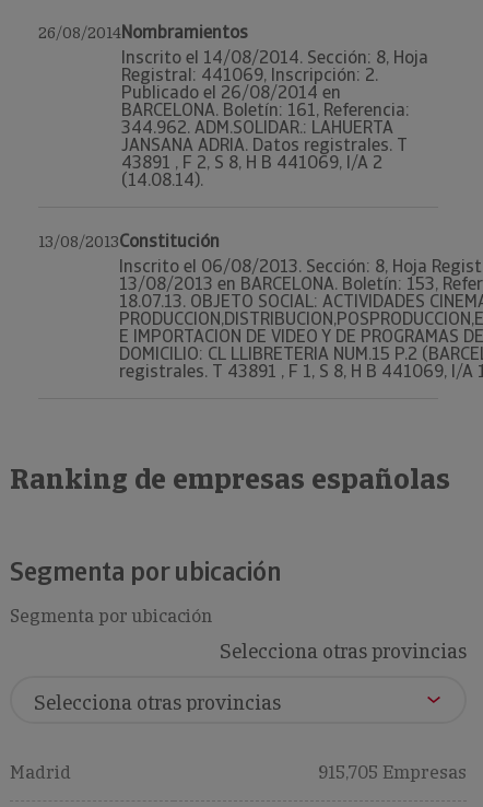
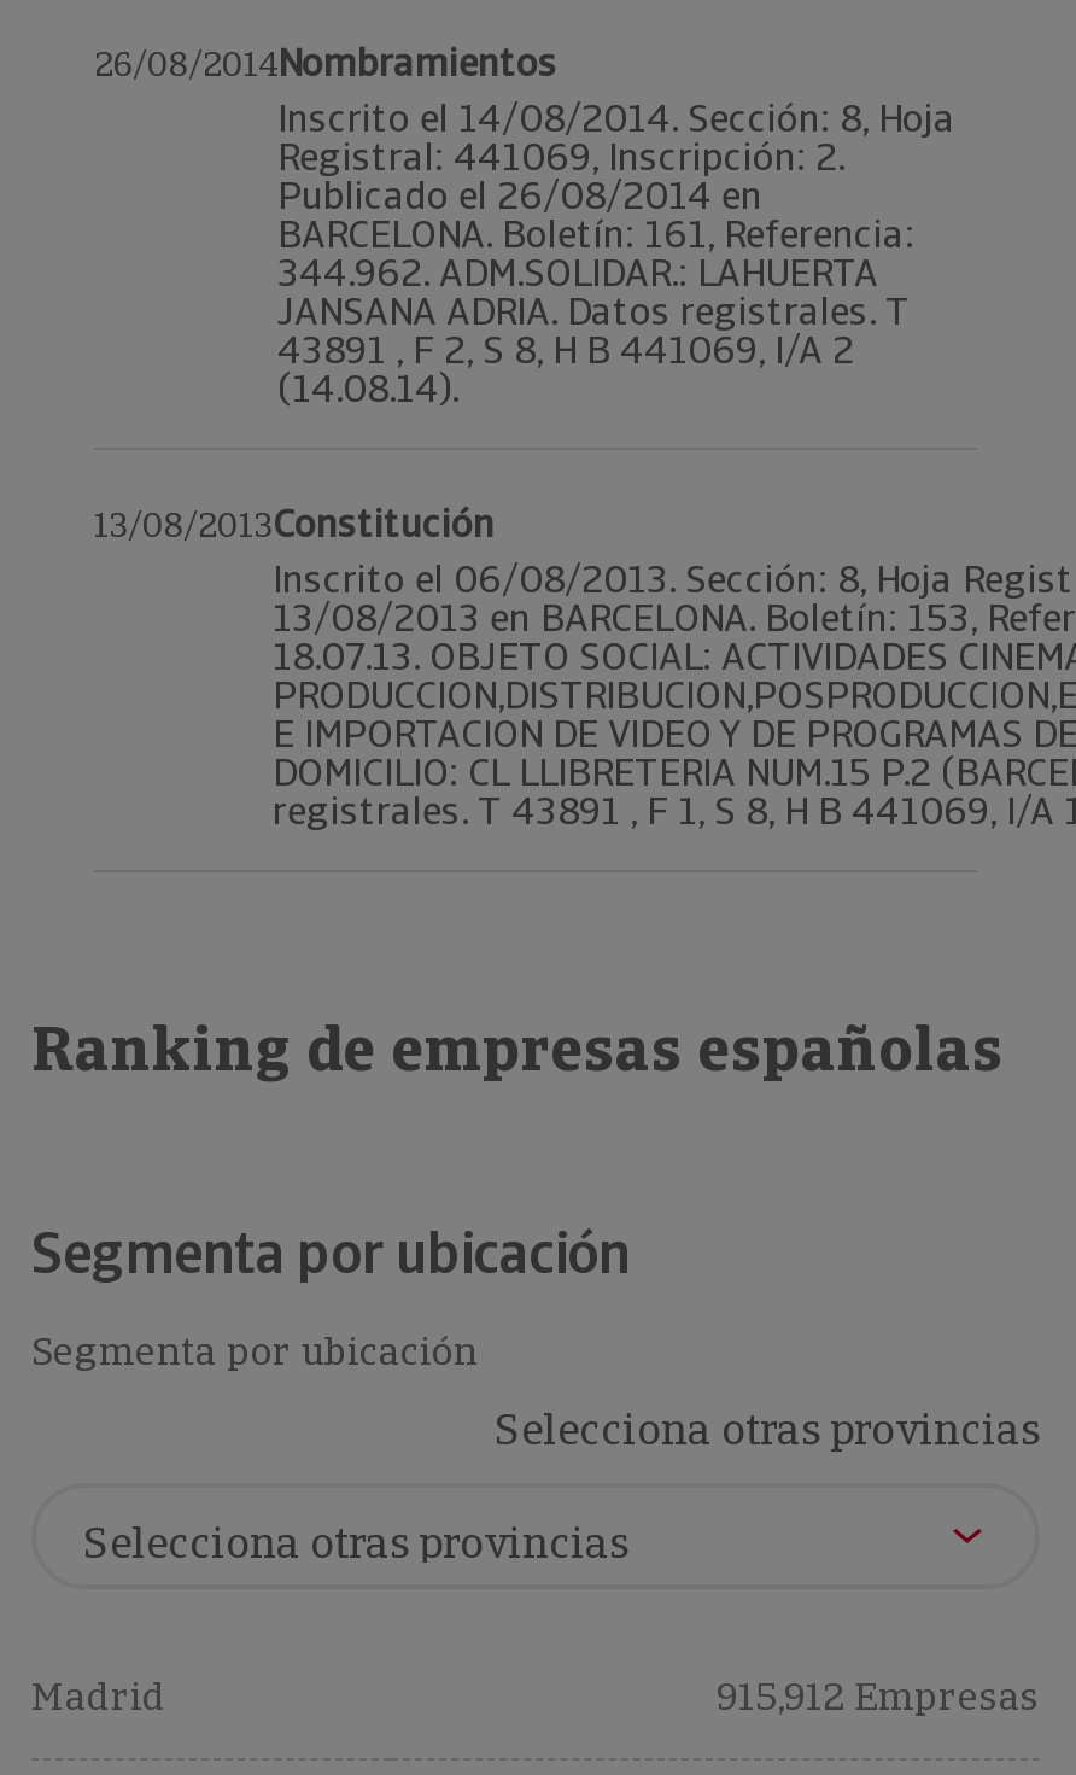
[318,761,467,784] 915,705 Empresas -> [717,1671,1040,1722] 915,912 Empresas

